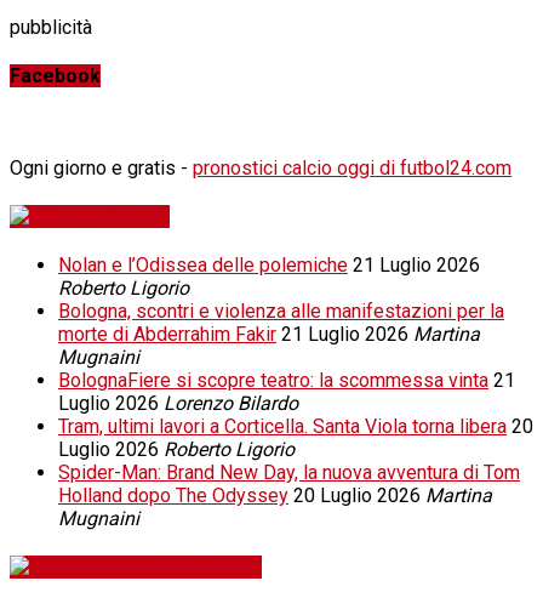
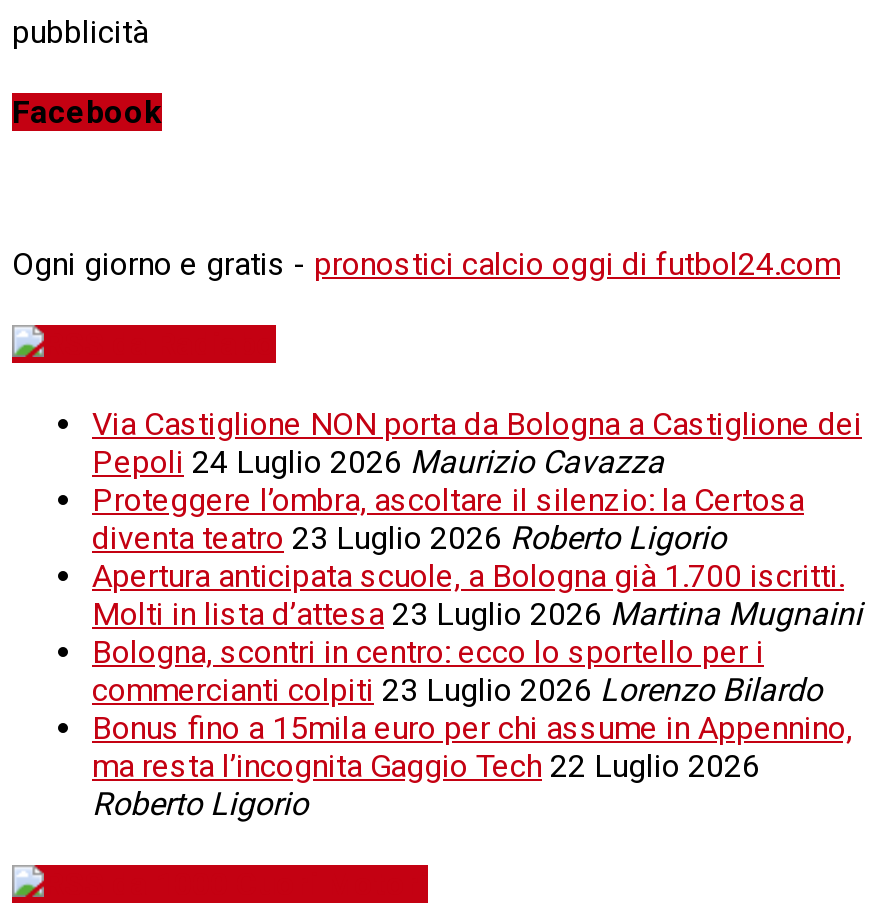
[58,254,480,277] Nolan e l’Odissea delle polemiche 21 Luglio 2026 -> [92,405,862,785] Via Castiglione NON porta da Bologna a Castiglione dei | Pepoli 24 Luglio 2026 Maurizio Cavazza | Proteggere l’ombra, ascoltare il silenzio: la Certosa | diventa teatro 23 Luglio 2026 Roberto Ligorio | Apertura anticipata scuole, a Bologna già 1.700 iscritti. | Molti in lista d’attesa 23 Luglio 2026 Martina Mugnaini | Bologna, scontri in centro: ecco lo sportello per i | commercianti colpiti 23 Luglio 2026 Lorenzo Bilardo | Bonus fino a 15mila euro per chi assume in Appennino, | ma resta l’incognita Gaggio Tech 22 Luglio 2026
moved [58,277,189,300] -> [92,785,308,823]: Roberto Ligorio
[58,300,533,530] Bologna, scontri e violenza alle manifestazioni per la | morte di Abderrahim Fakir 21 Luglio 2026 Martina | Mugnaini | BolognaFiere si scopre teatro: la scommessa vinta 21 | Luglio 2026 Lorenzo Bilardo | Tram, ultimi lavori a Corticella. Santa Viola torna libera 20 | Luglio 2026 Roberto Ligorio | Spider-Man: Brand New Day, la nuova avventura di Tom | Holland dopo The Odyssey 20 Luglio 2026 Martina | Mugnaini -> none

